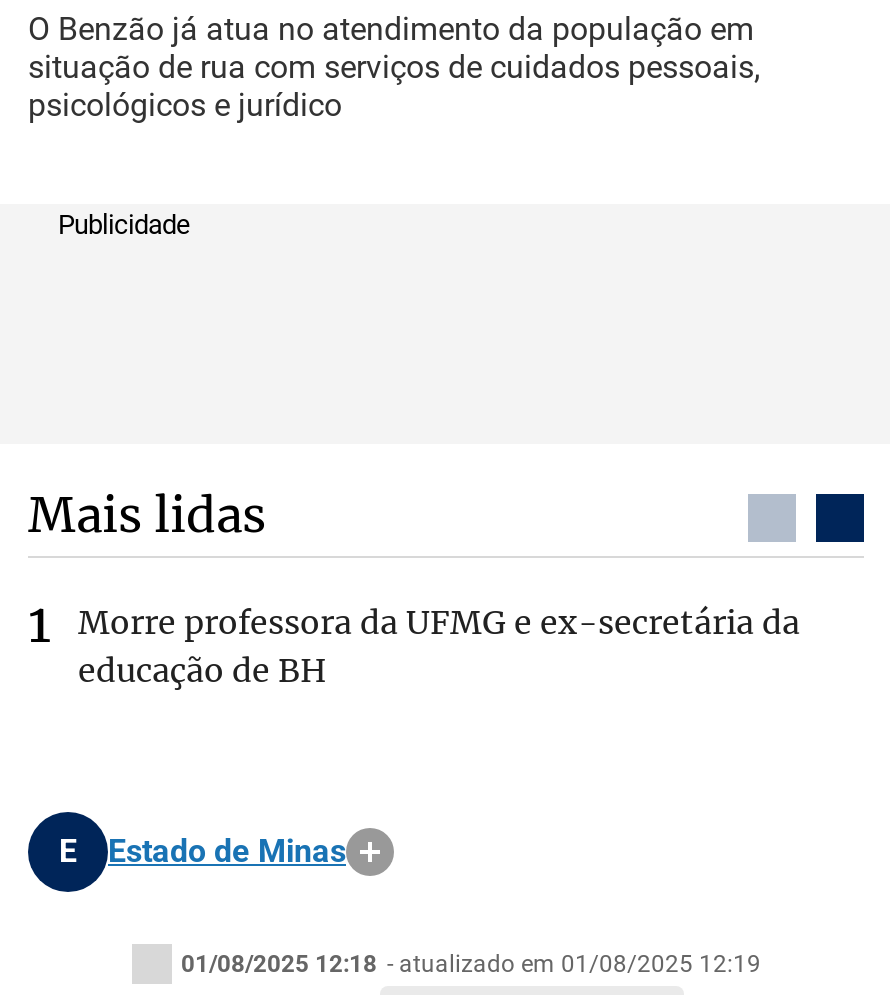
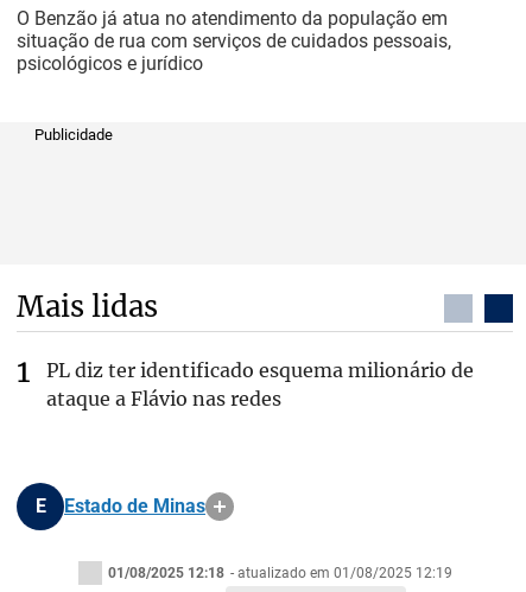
[78,602,800,690] Morre professora da UFMG e ex-secretária da | educação de BH -> [46,358,474,410] PL diz ter identificado esquema milionário de | ataque a Flávio nas redes

